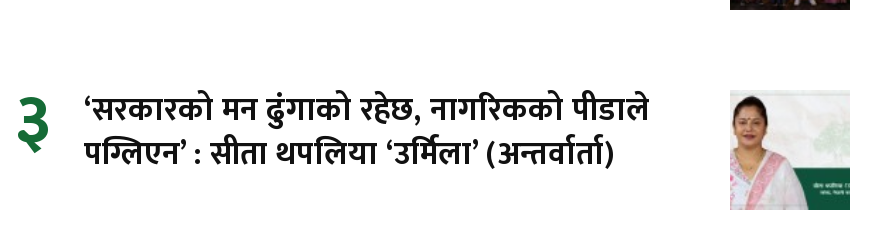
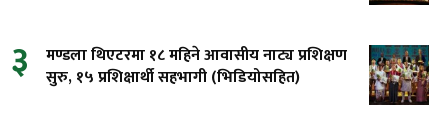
[84,85,852,212] [image] | ‘सरकारको मन ढुंगाको रहेछ, नागरिकको पीडाले | पग्लिएन’ : सीता थपलिया ‘उर्मिला’ (अन्तर्वार्ता) -> [46,42,430,106] [image] | मण्डला थिएटरमा १८ महिने आवासीय नाट्य प्रशिक्षण | सुरु, १५ प्रशिक्षार्थी सहभागी (भिडियोसहित)

